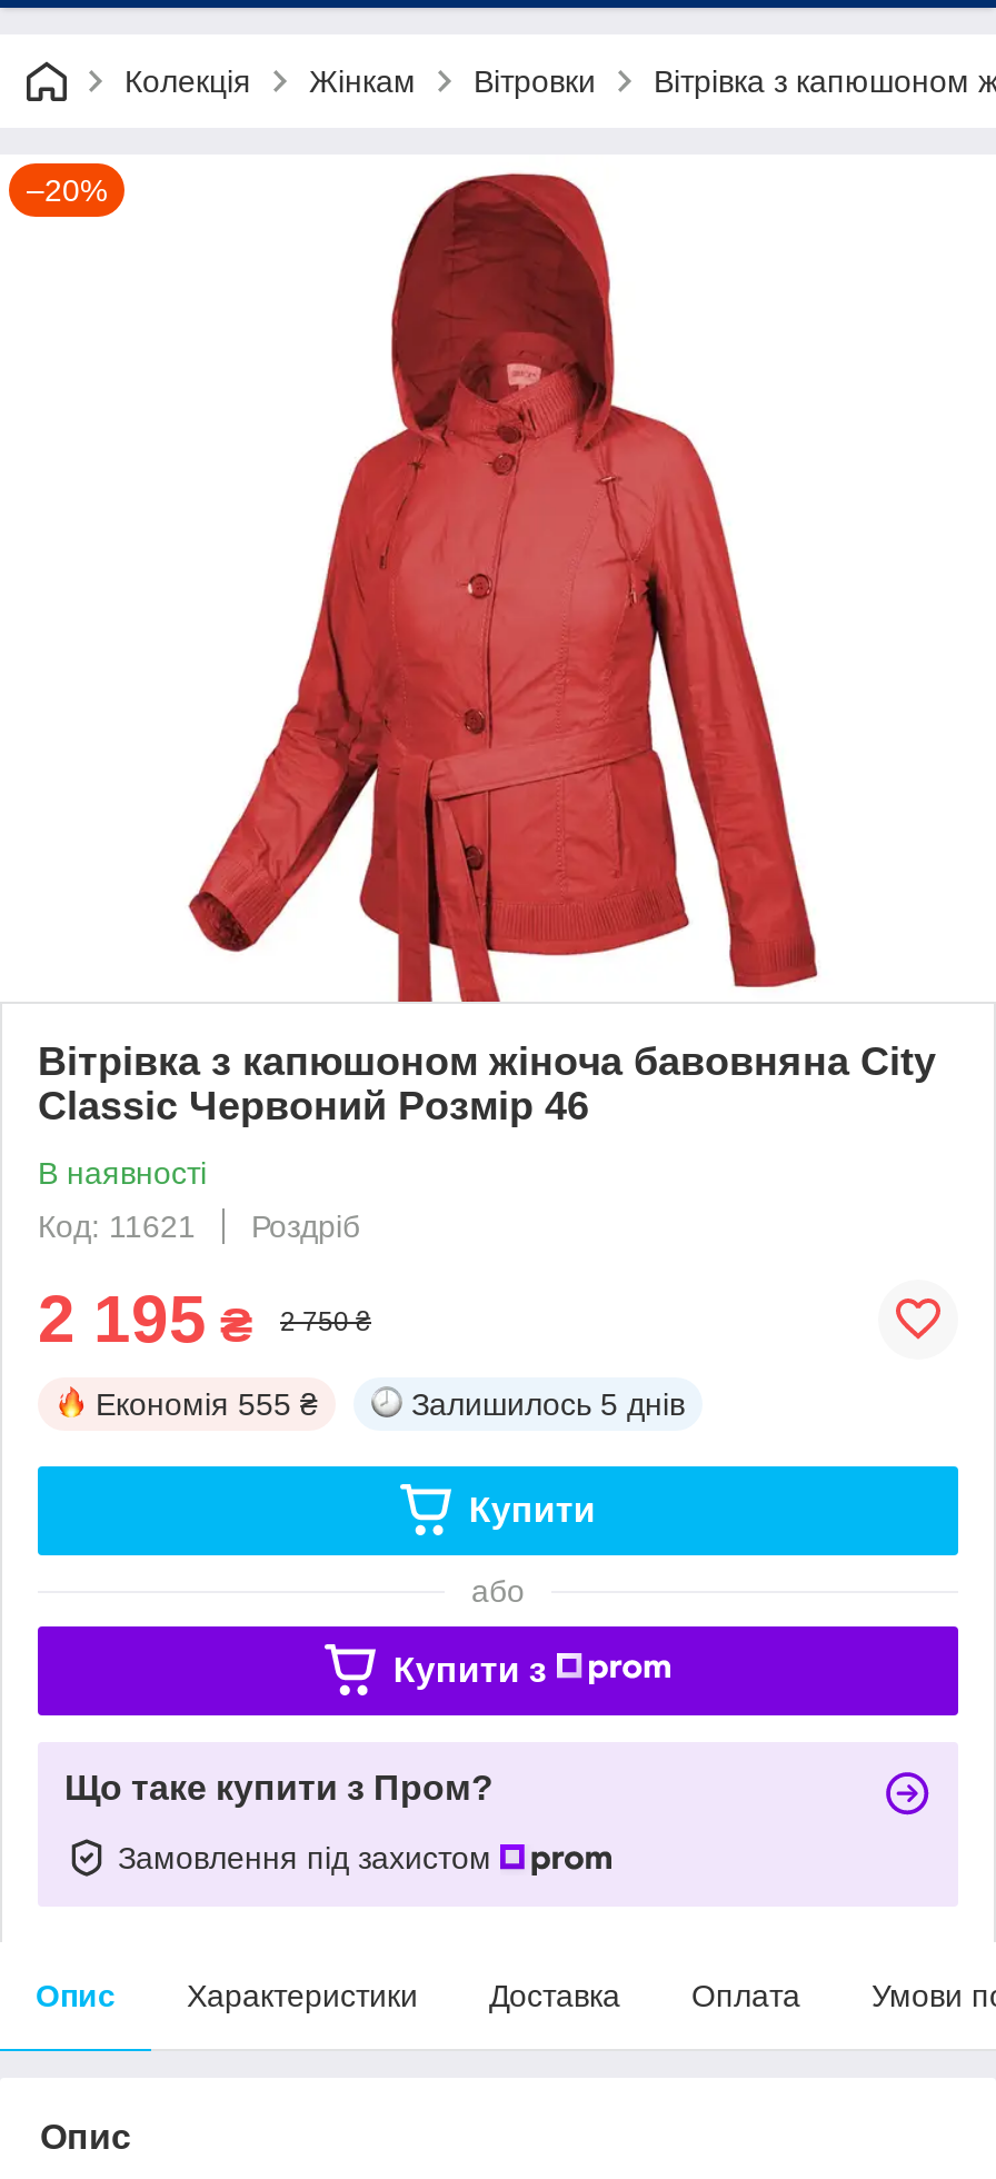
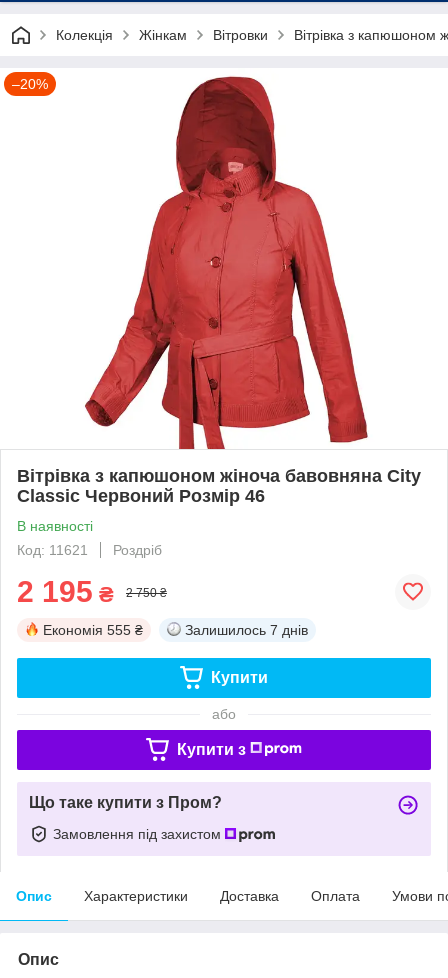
[411,1386,685,1421] Залишилось 5 днів -> [185,622,308,638] Залишилось 7 днів

